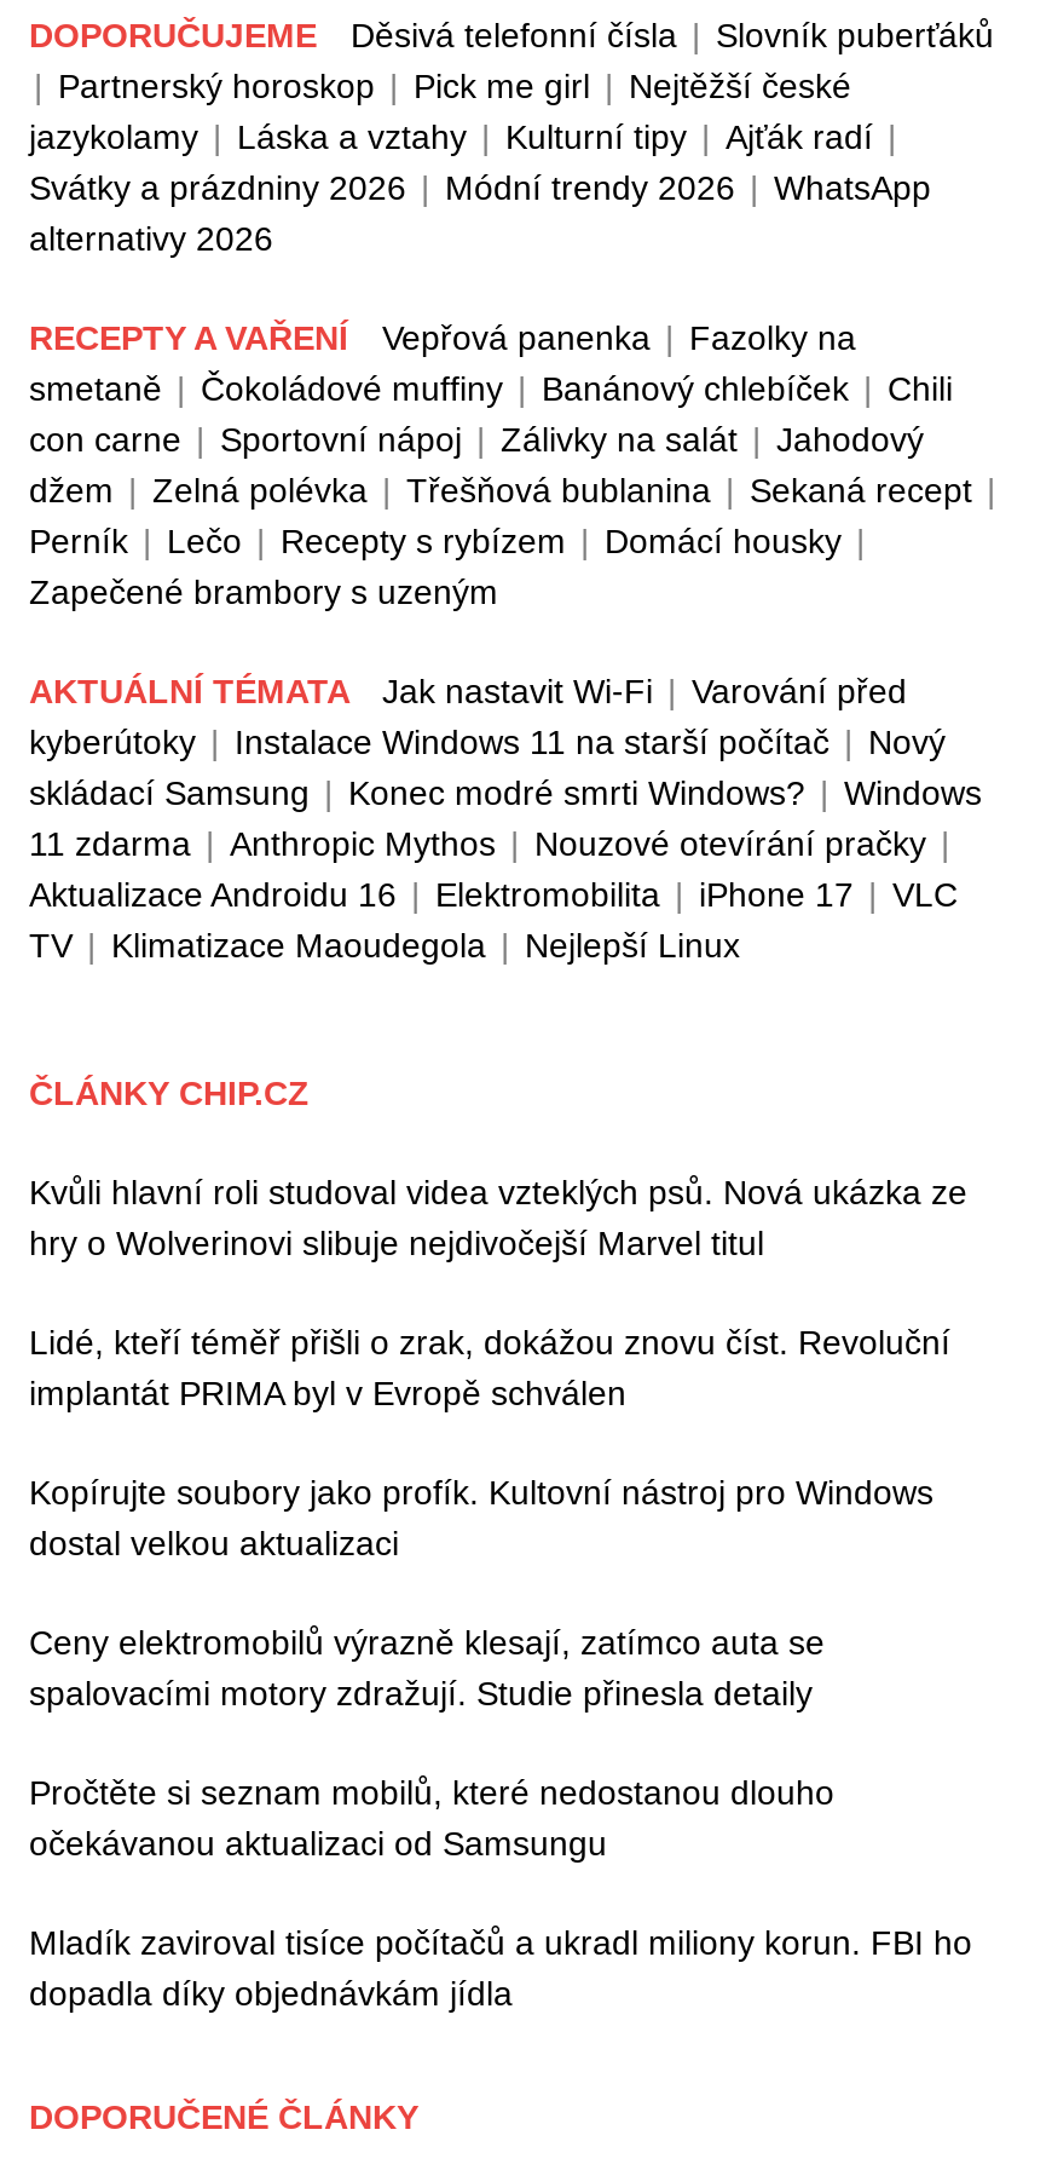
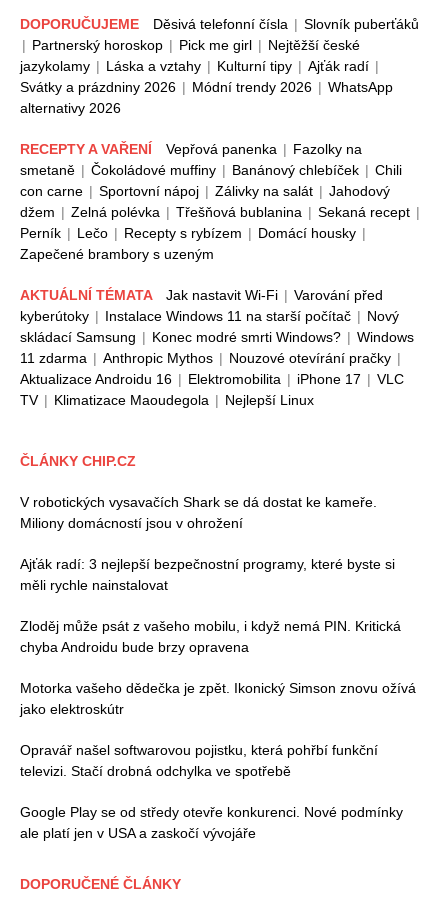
[29,1173,967,1262] Kvůli hlavní roli studoval videa vzteklých psů. Nová ukázka ze | hry o Wolverinovi slibuje nejdivočejší Marvel titul -> [20,494,377,531] V robotických vysavačích Shark se dá dostat ke kameře. | Miliony domácností jsou v ohrožení
[29,1323,950,1412] Lidé, kteří téměř přišli o zrak, dokážou znovu číst. Revoluční | implantát PRIMA byl v Evropě schválen -> [20,556,395,593] Ajťák radí: 3 nejlepší bezpečnostní programy, které byste si | měli rychle nainstalovat
[29,1473,933,1562] Kopírujte soubory jako profík. Kultovní nástroj pro Windows | dostal velkou aktualizaci -> [20,618,401,655] Zloděj může psát z vašeho mobilu, i když nemá PIN. Kritická | chyba Androidu bude brzy opravena
[29,1623,825,1713] Ceny elektromobilů výrazně klesají, zatímco auta se | spalovacími motory zdražují. Studie přinesla detaily -> [20,680,416,717] Motorka vašeho dědečka je zpět. Ikonický Simson znovu ožívá | jako elektroskútr
[29,1773,834,1863] Pročtěte si seznam mobilů, které nedostanou dlouho | očekávanou aktualizaci od Samsungu -> [20,742,378,779] Opravář našel softwarovou pojistku, která pohřbí funkční | televizi. Stačí drobná odchylka ve spotřebě
[29,1923,972,2013] Mladík zaviroval tisíce počítačů a ukradl miliony korun. FBI ho | dopadla díky objednávkám jídla -> [20,804,403,841] Google Play se od středy otevře konkurenci. Nové podmínky | ale platí jen v USA a zaskočí vývojáře

